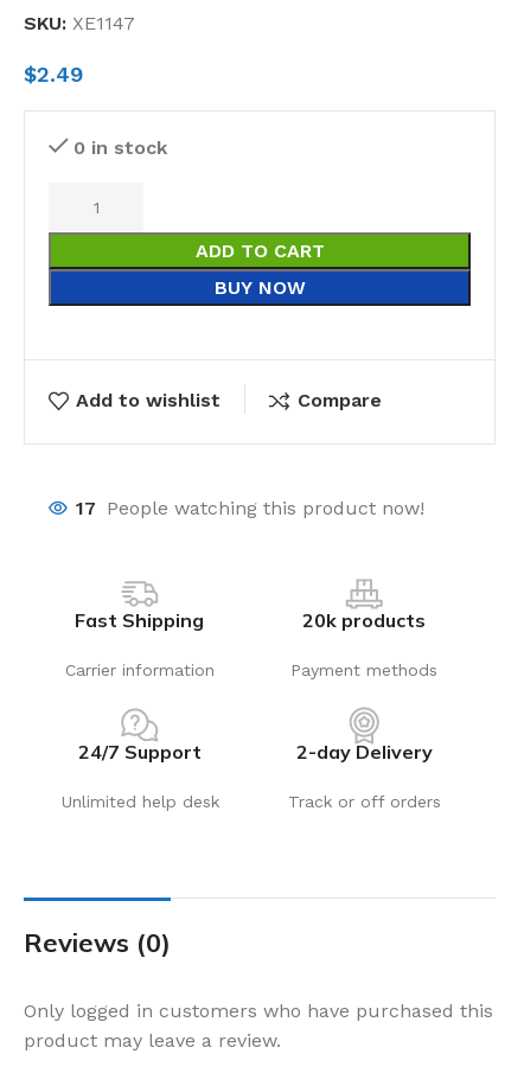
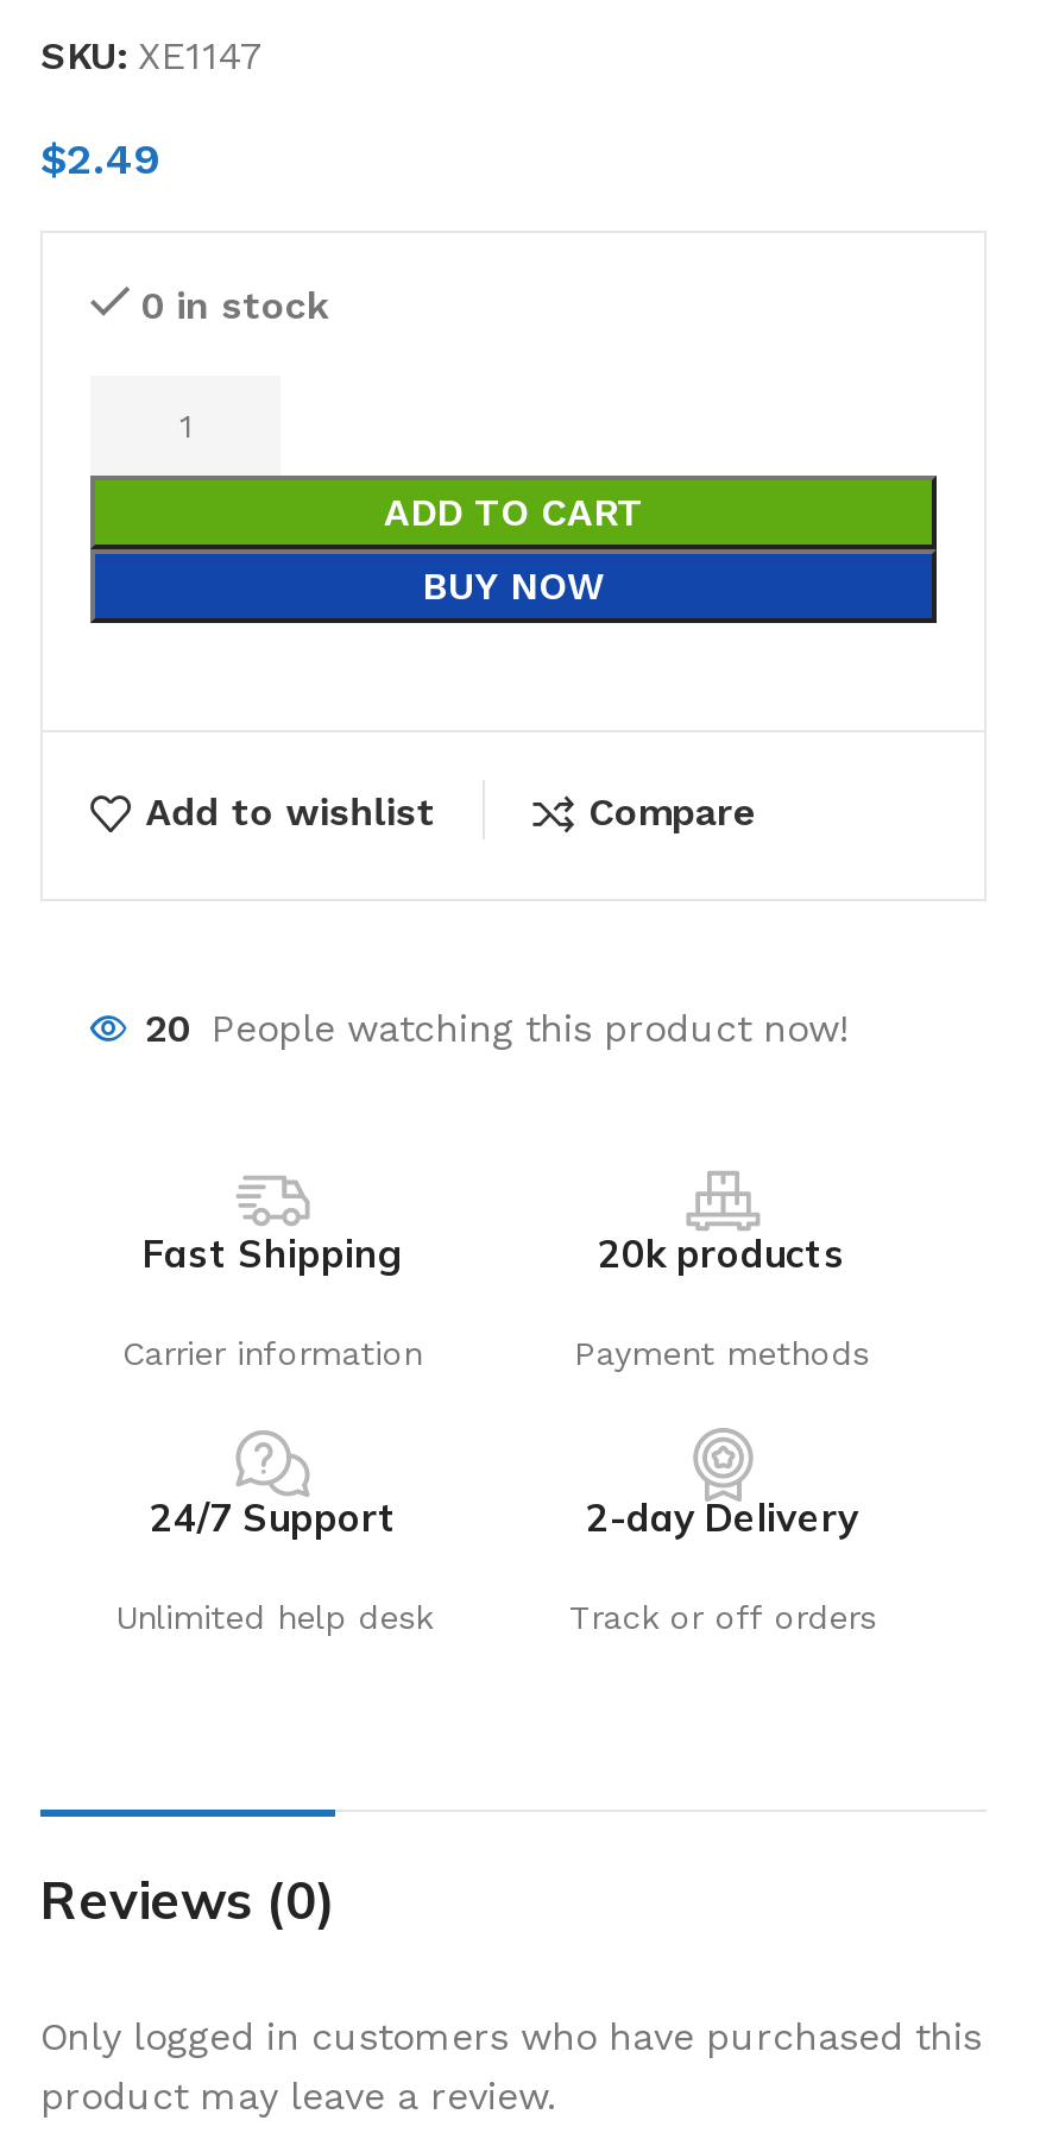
[76,497,424,520] 17 People watching this product now! -> [145,1007,849,1052] 20 People watching this product now!

